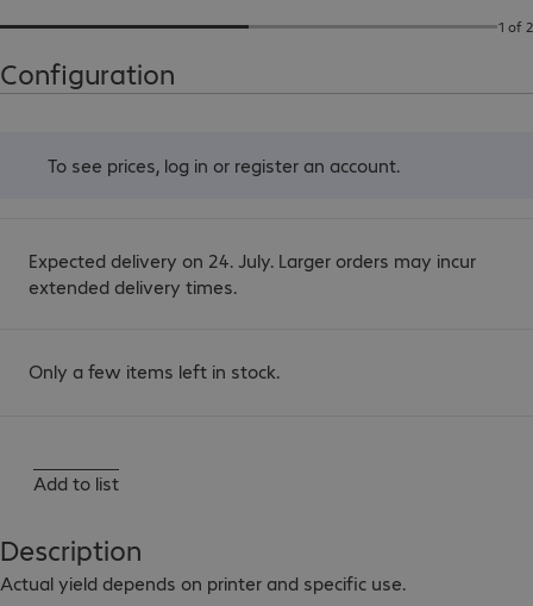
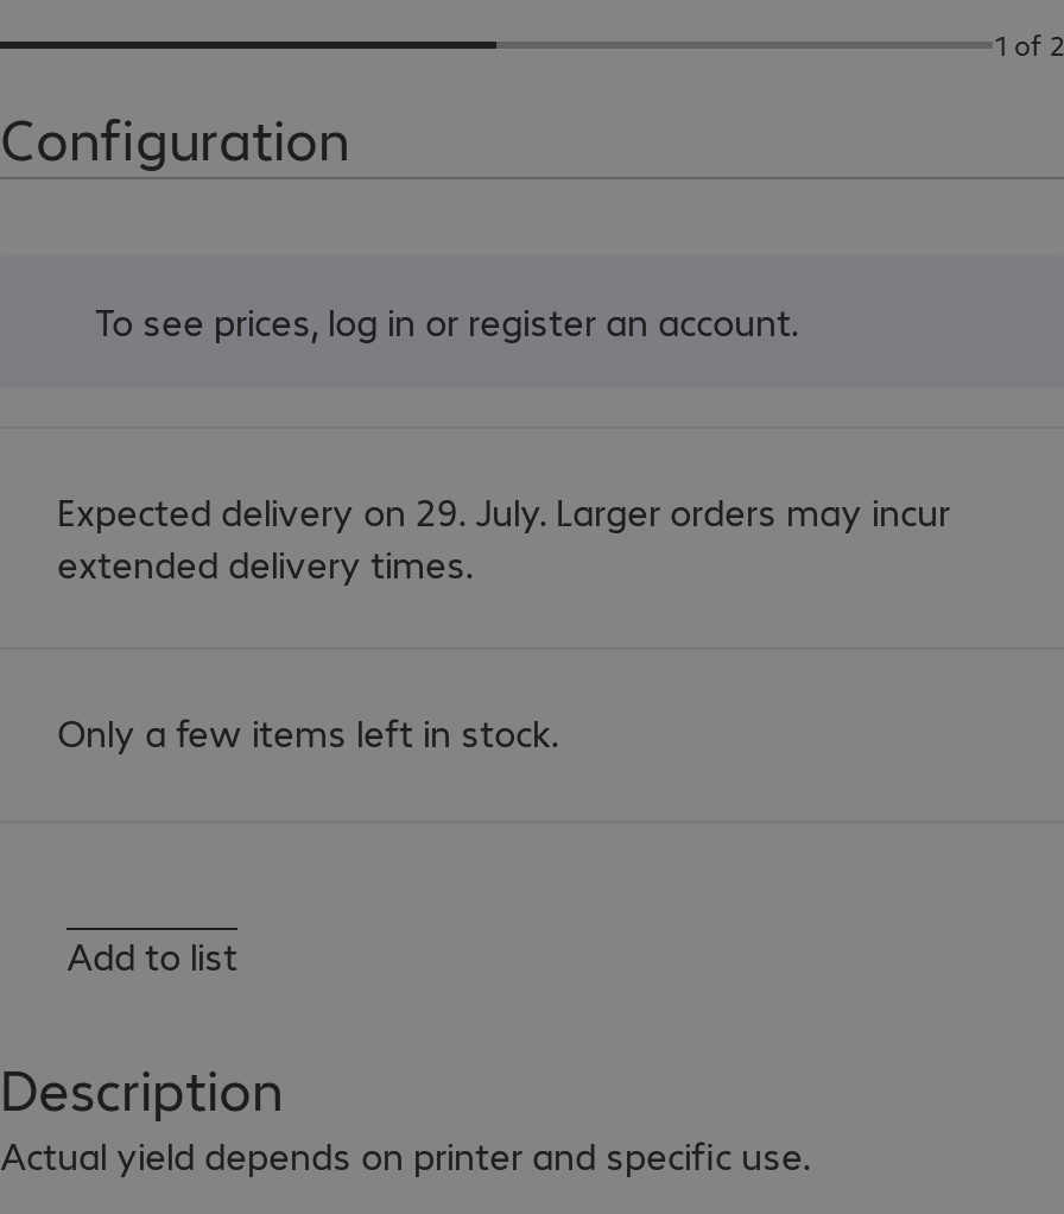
[29,248,476,273] Expected delivery on 24. July. Larger orders may incur -> [57,486,950,536] Expected delivery on 29. July. Larger orders may incur

